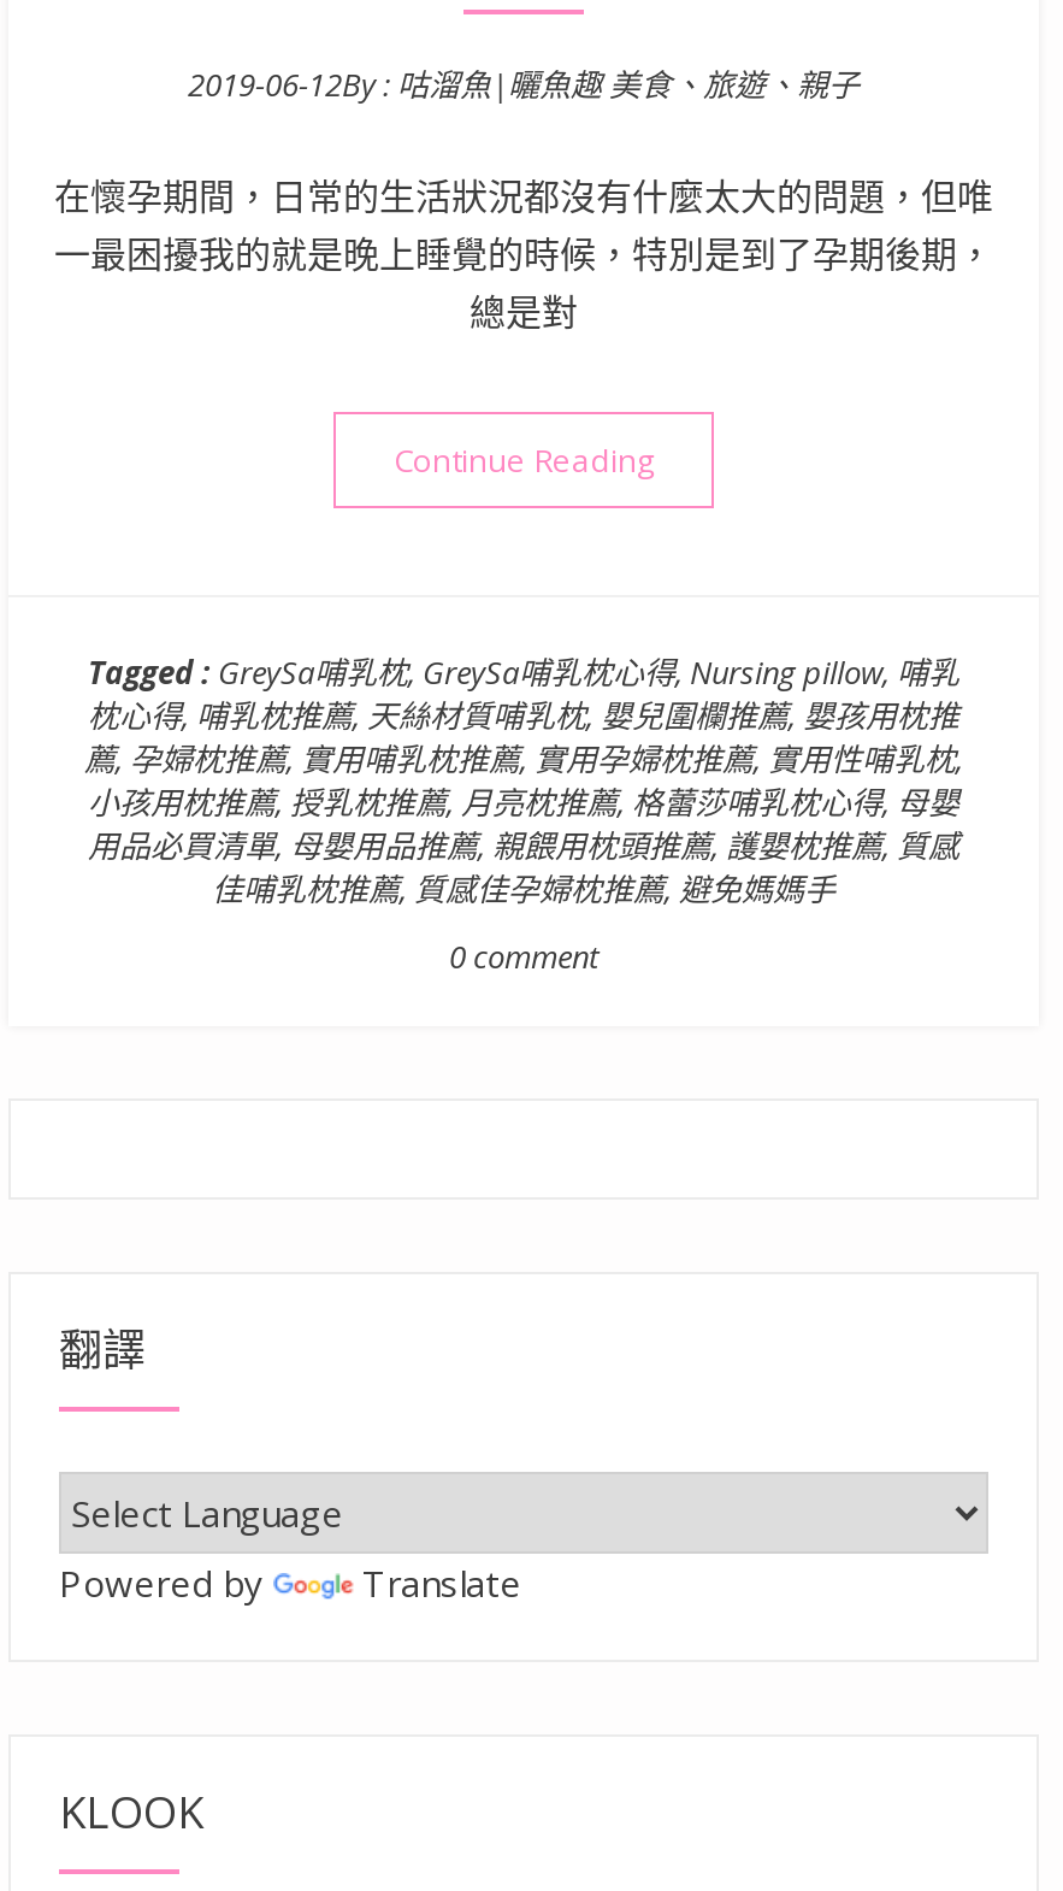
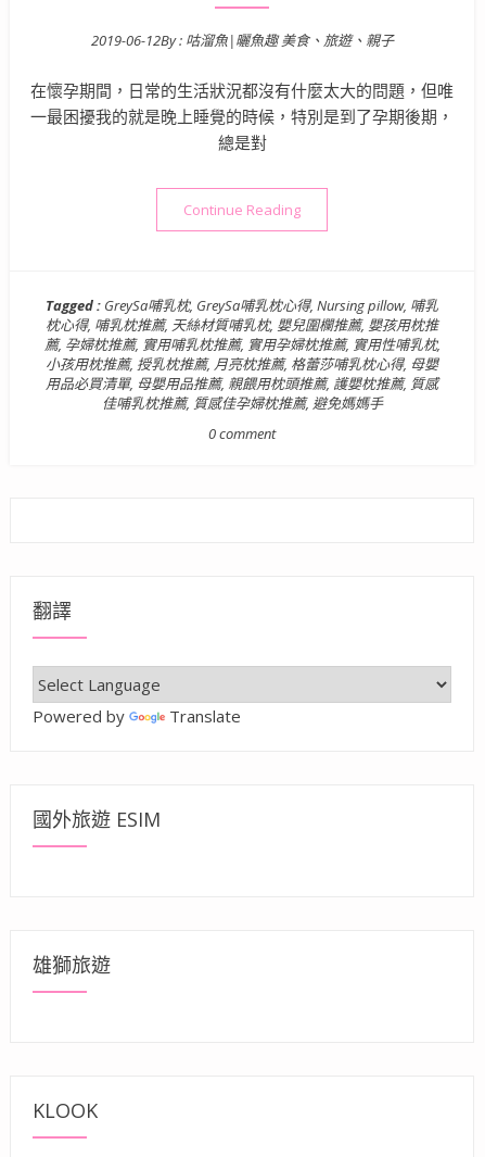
none -> [33,806,161,832] 國外旅遊 ESIM
none -> [33,952,111,978] 雄獅旅遊

